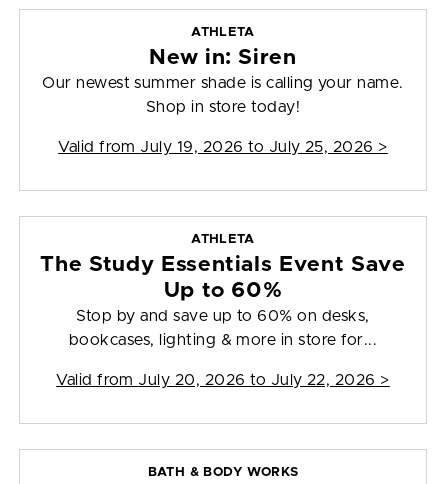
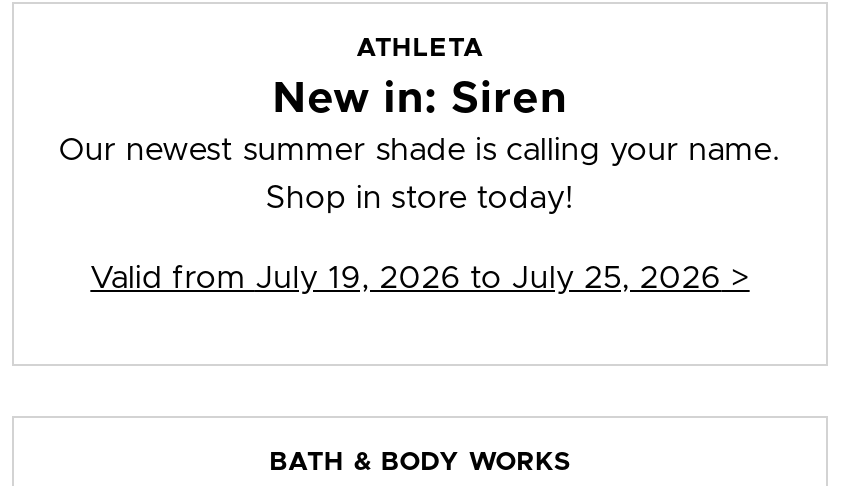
[40,233,406,388] ATHLETA | The Study Essentials Event Save | Up to 60% | Stop by and save up to 60% on desks, | bookcases, lighting & more in store for... | Valid from July 20, 2026 to July 22, 2026 > -> none

